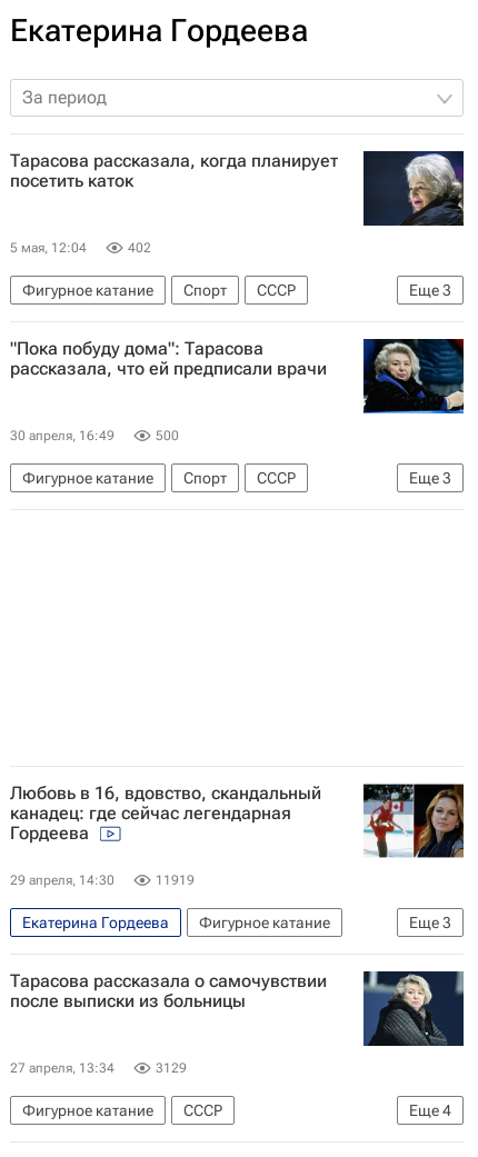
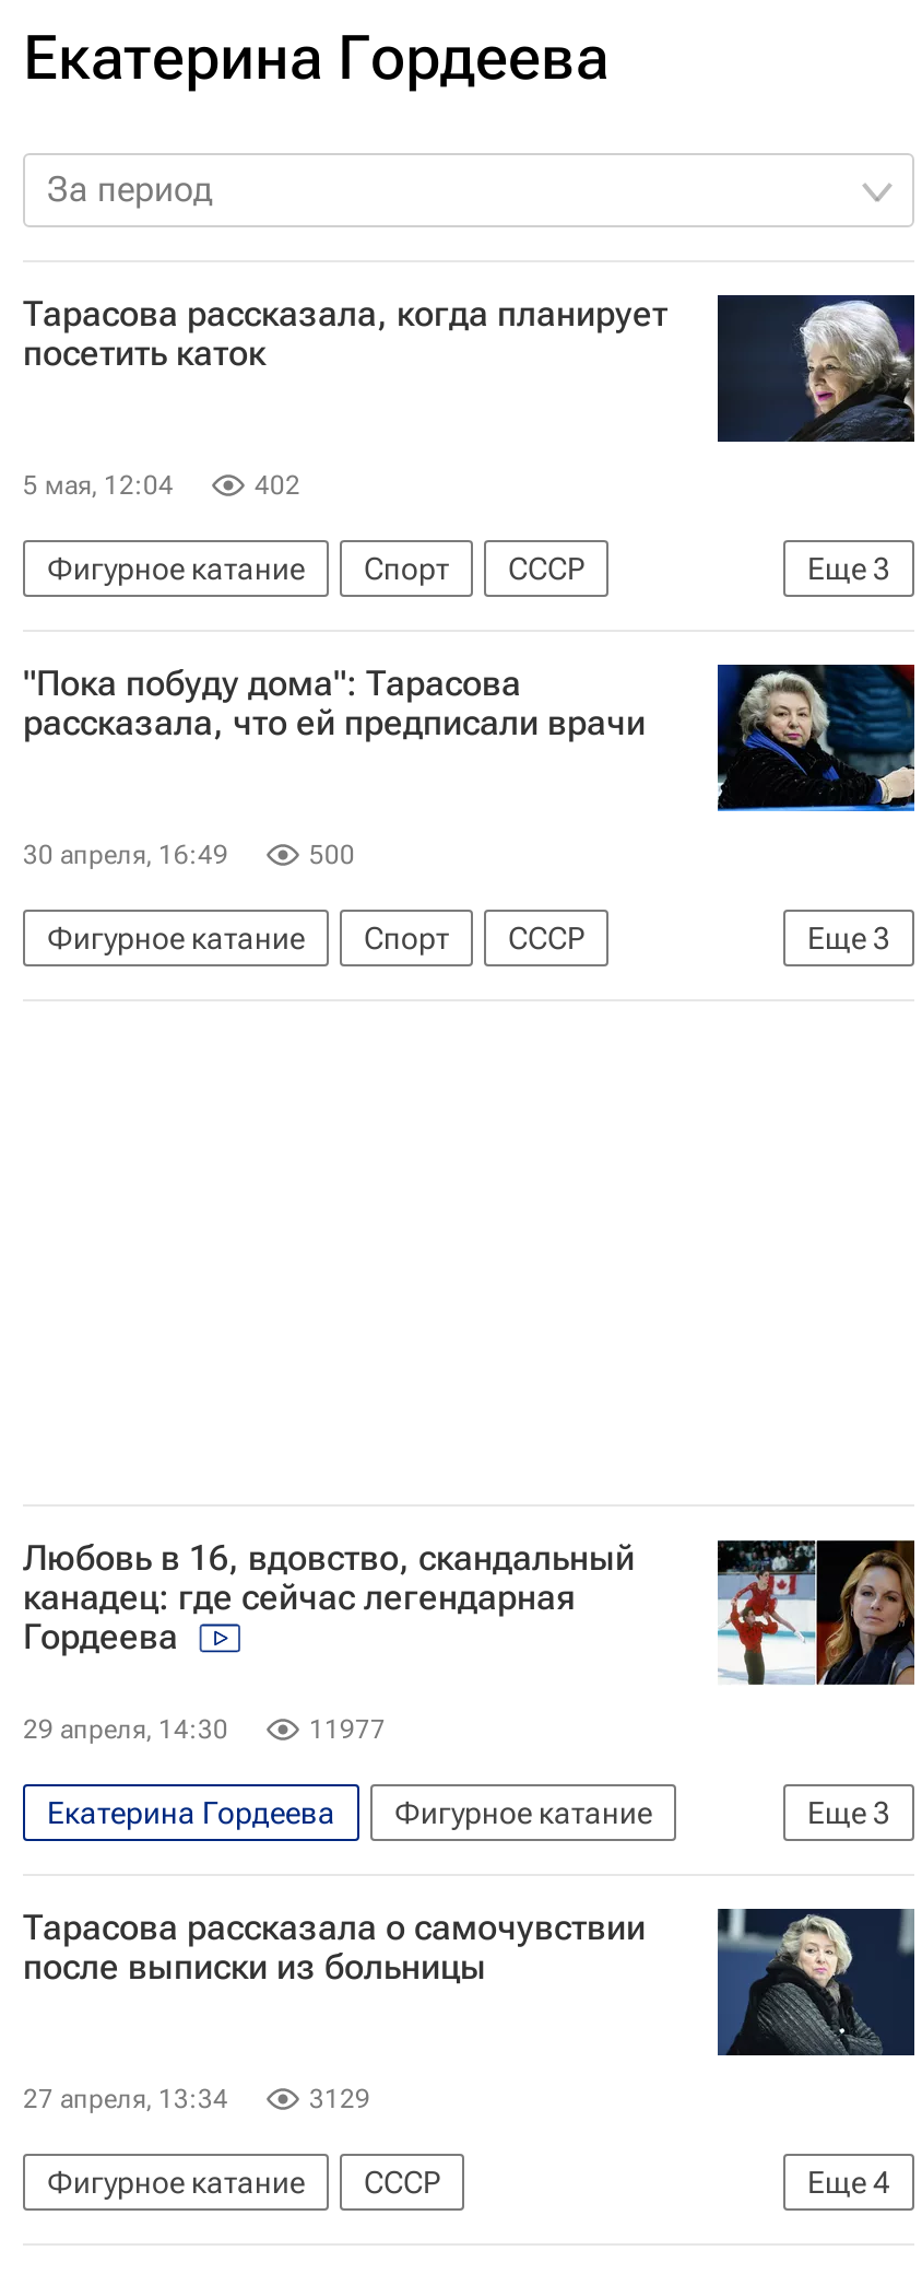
[156,872,195,888] 11919 -> [309,1714,386,1745] 11977

